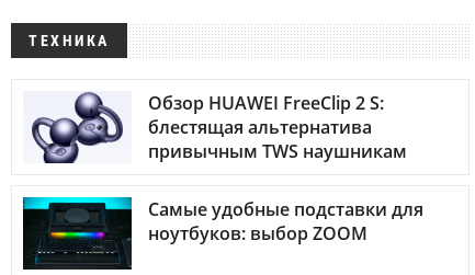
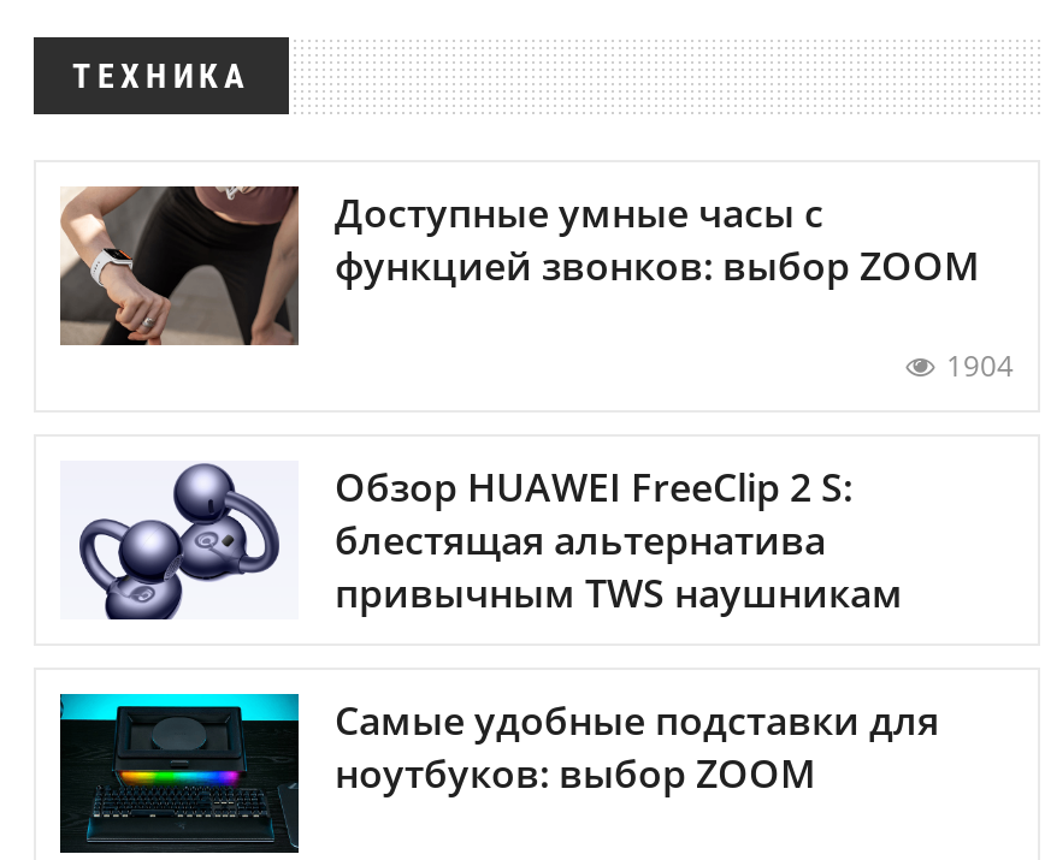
none -> [58,184,1014,386] [image] | Доступные умные часы с | функцией звонков: выбор ZOOM | 1904

